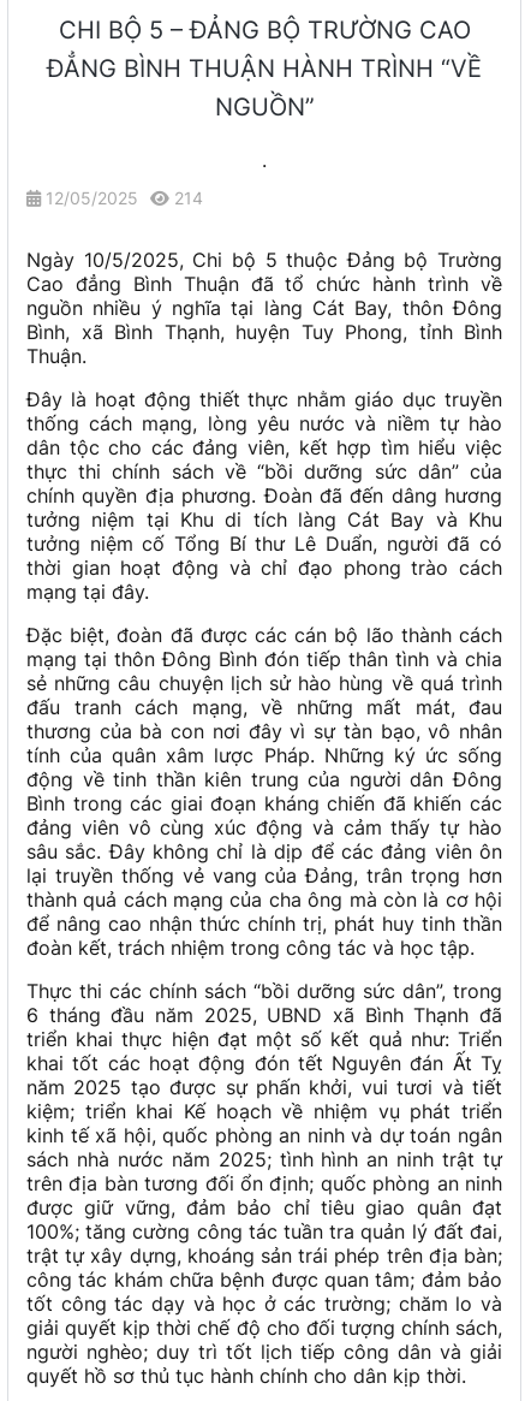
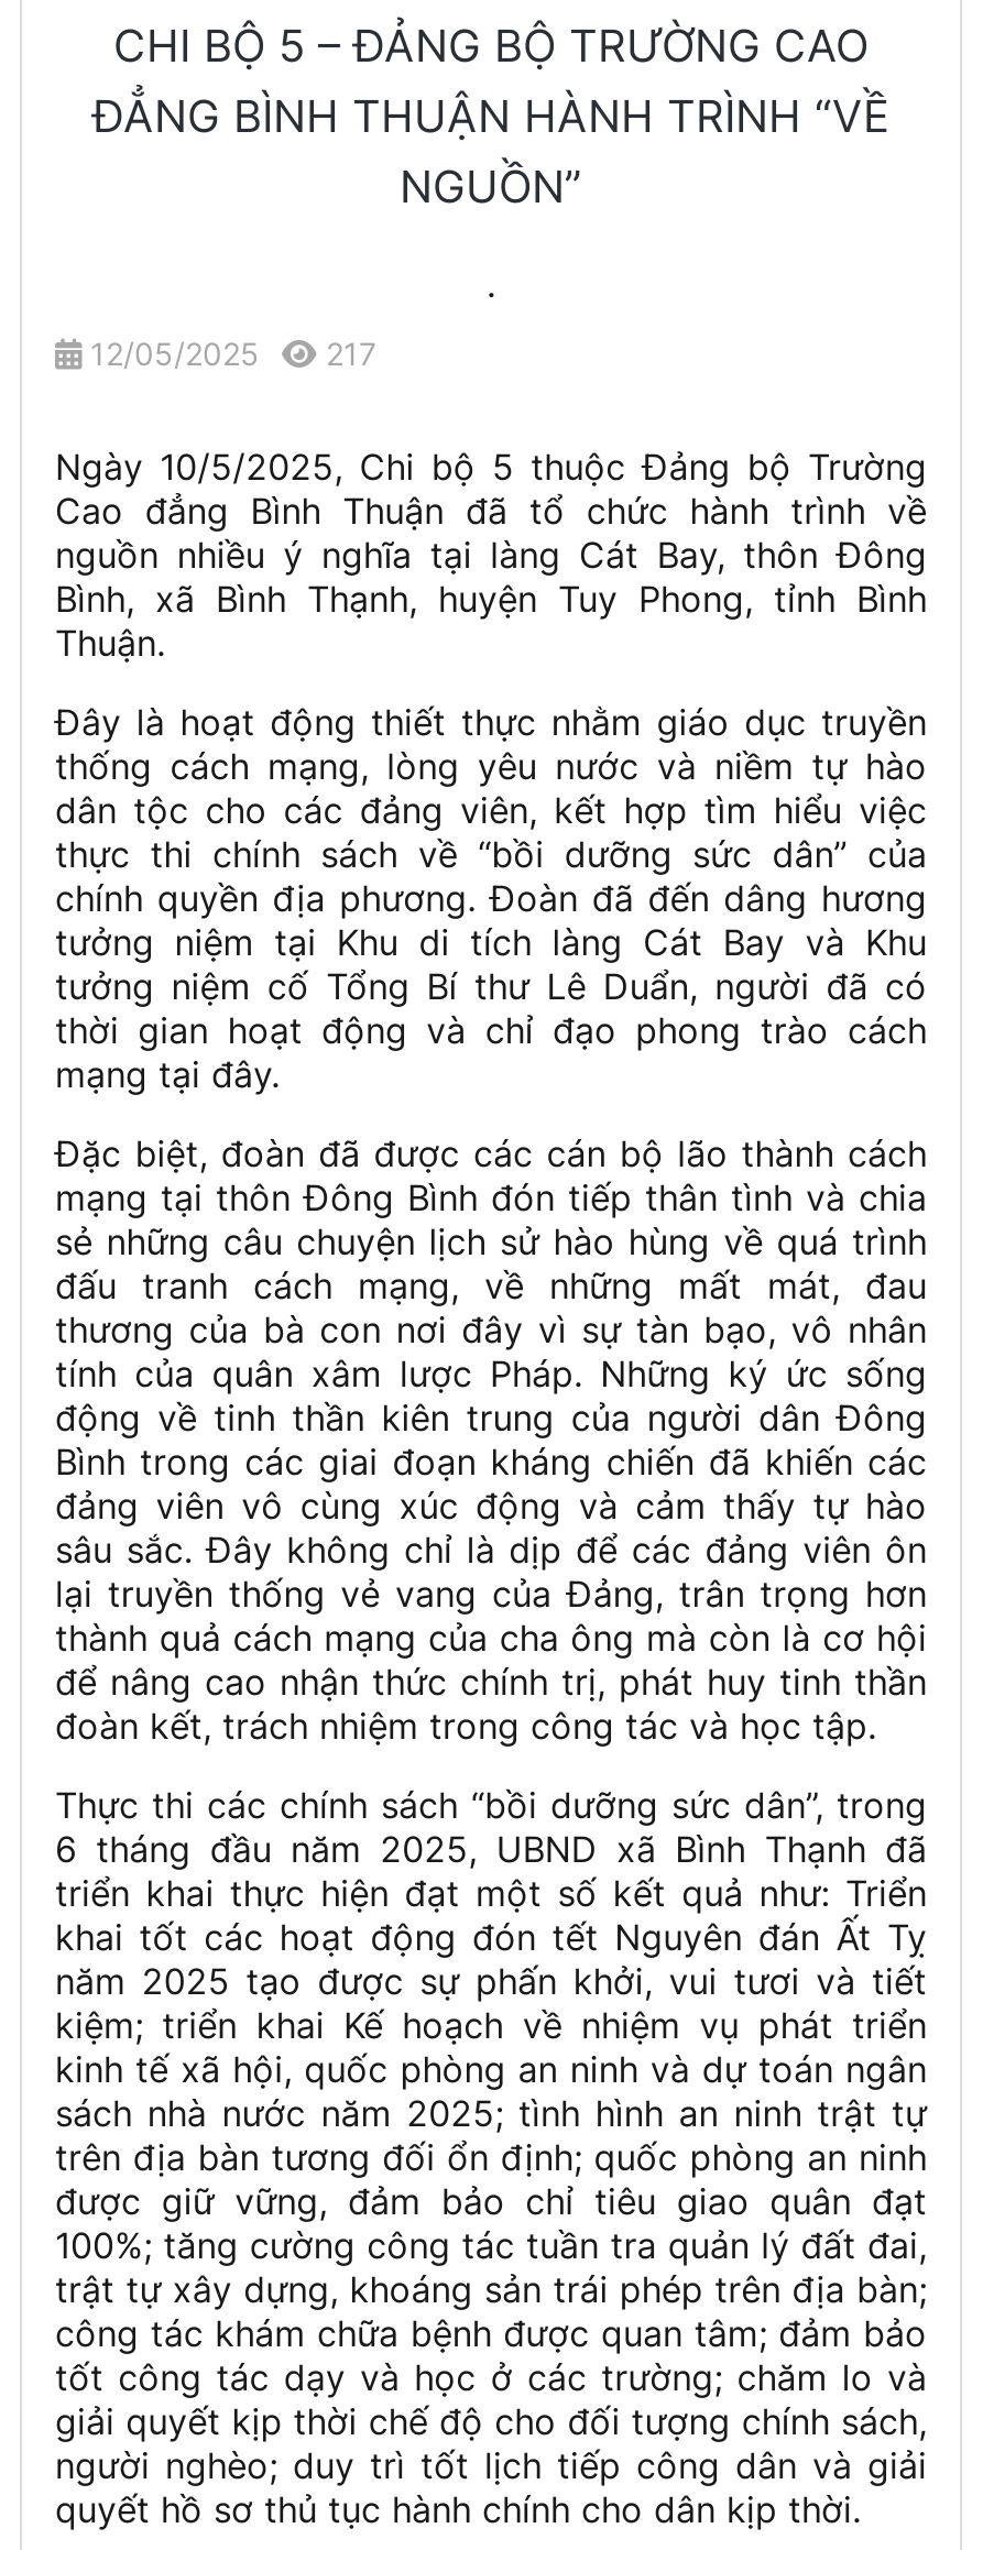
[41,188,203,208] 12/05/2025 214 -> [81,335,376,372] 12/05/2025 217

